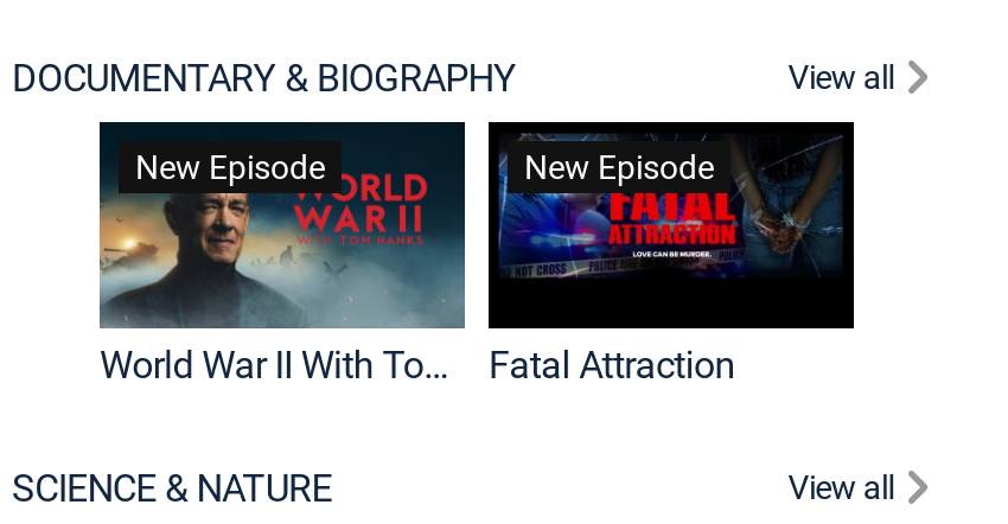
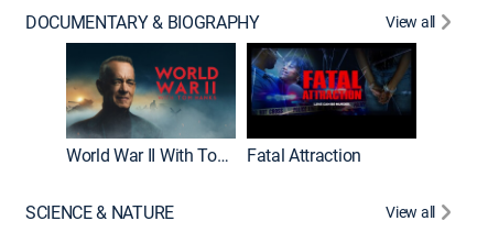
[135,144,325,189] New Episode -> none
[524,144,714,189] New Episode -> none

